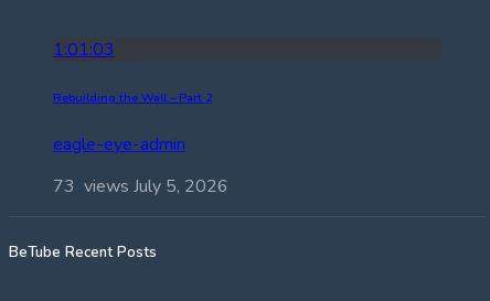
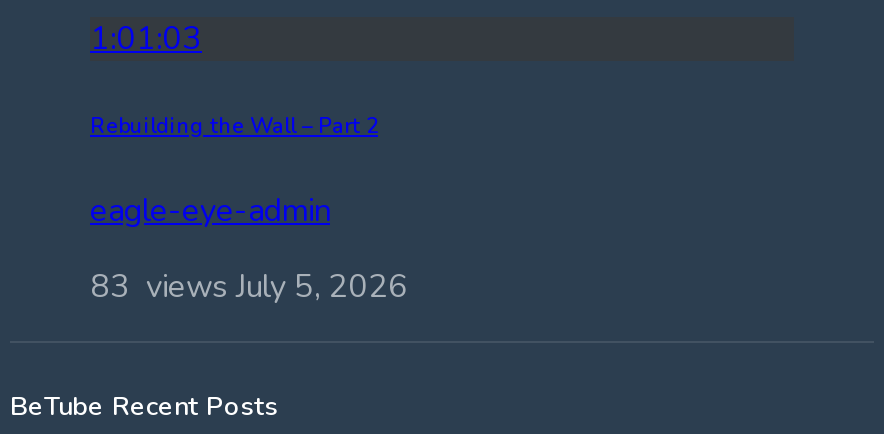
[53,175,228,199] 73 views July 5, 2026 -> [90,266,408,310] 83 views July 5, 2026

